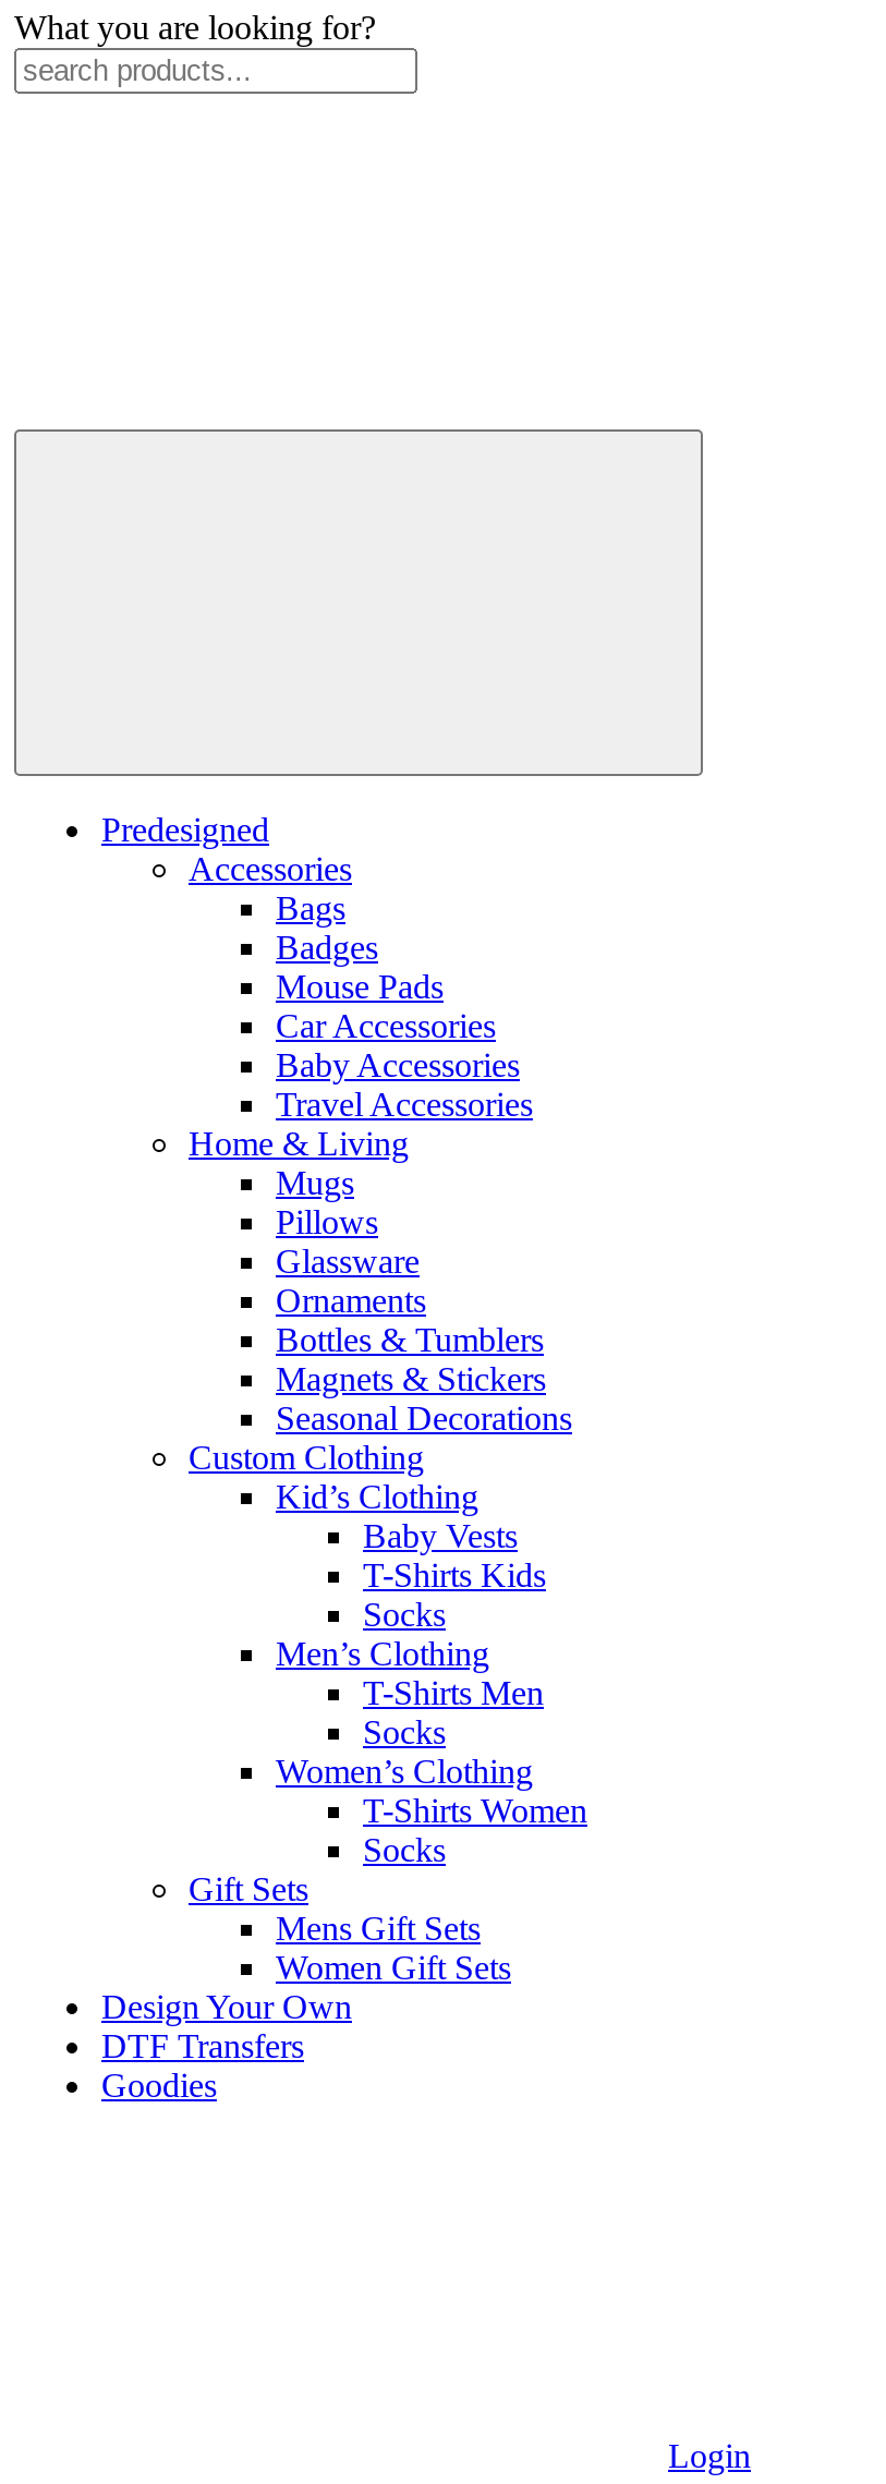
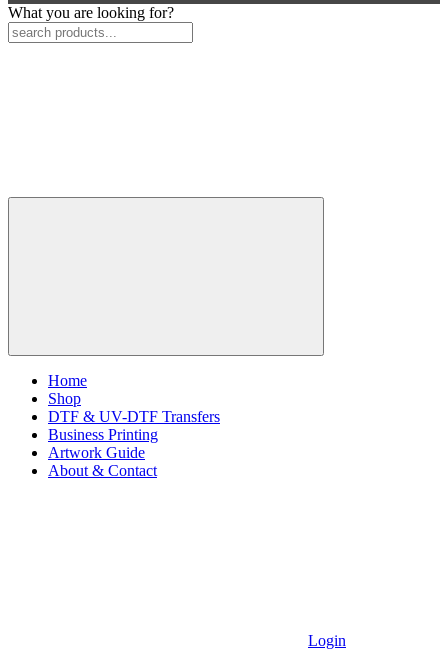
[101,811,587,2104] Predesigned | Accessories | Bags | Badges | Mouse Pads | Car Accessories | Baby Accessories | Travel Accessories | Home & Living | Mugs | Pillows | Glassware | Ornaments | Bottles & Tumblers | Magnets & Stickers | Seasonal Decorations | Custom Clothing | Kid’s Clothing | Baby Vests | T-Shirts Kids | Socks | Men’s Clothing | T-Shirts Men | Socks | Women’s Clothing | T-Shirts Women | Socks | Gift Sets | Mens Gift Sets | Women Gift Sets | Design Your Own | DTF Transfers | Goodies -> [48,372,220,479] Home | Shop | DTF & UV-DTF Transfers | Business Printing | Artwork Guide | About & Contact

